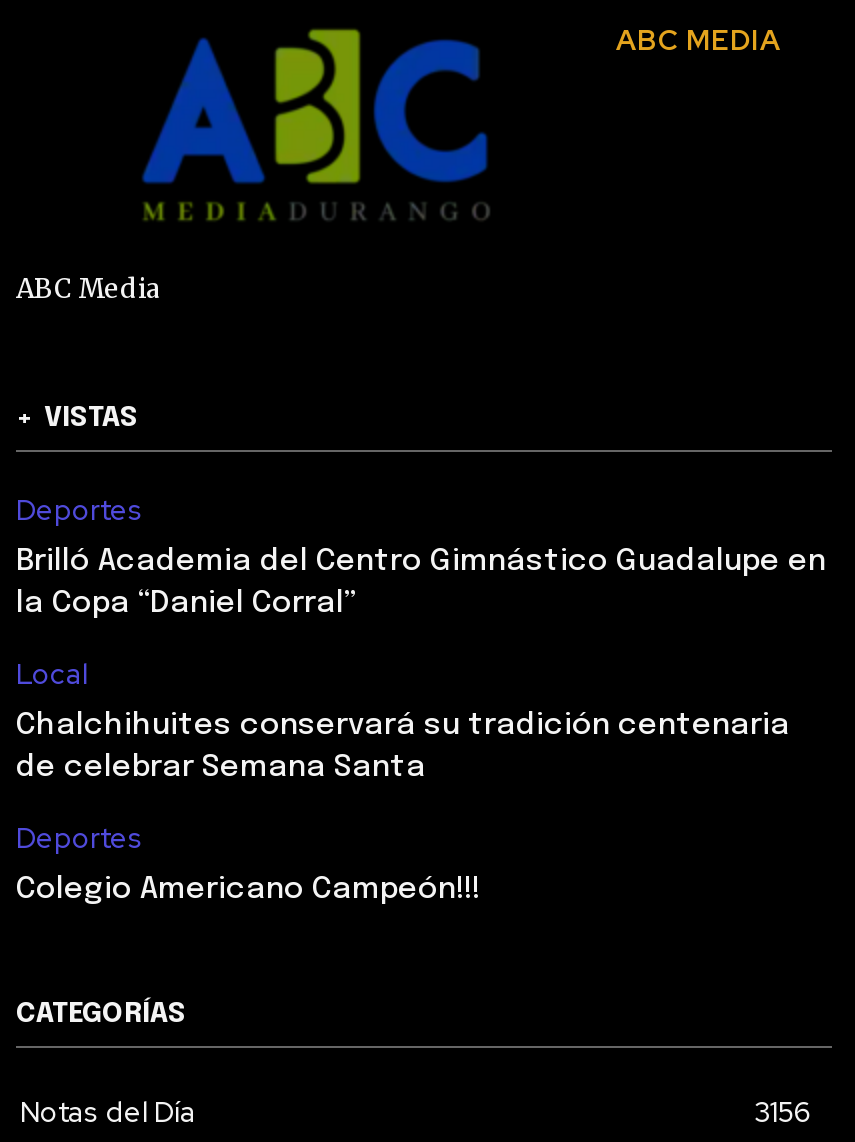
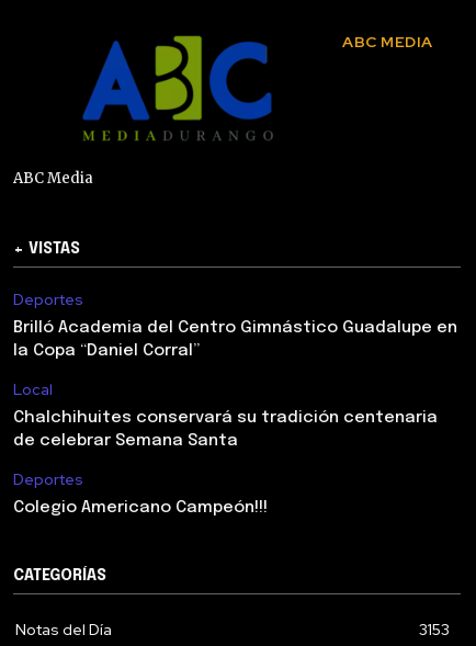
[754,1095,812,1131] 3156 -> [419,619,450,639] 3153

